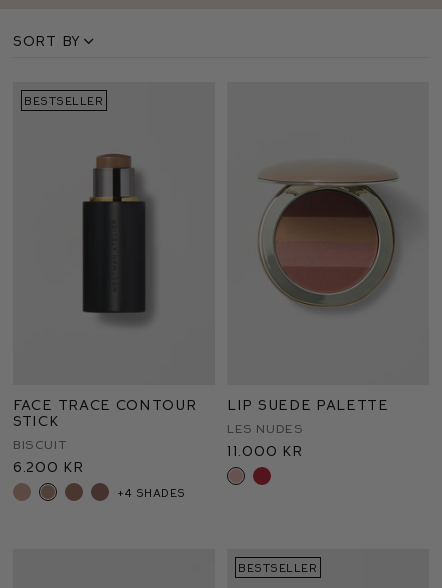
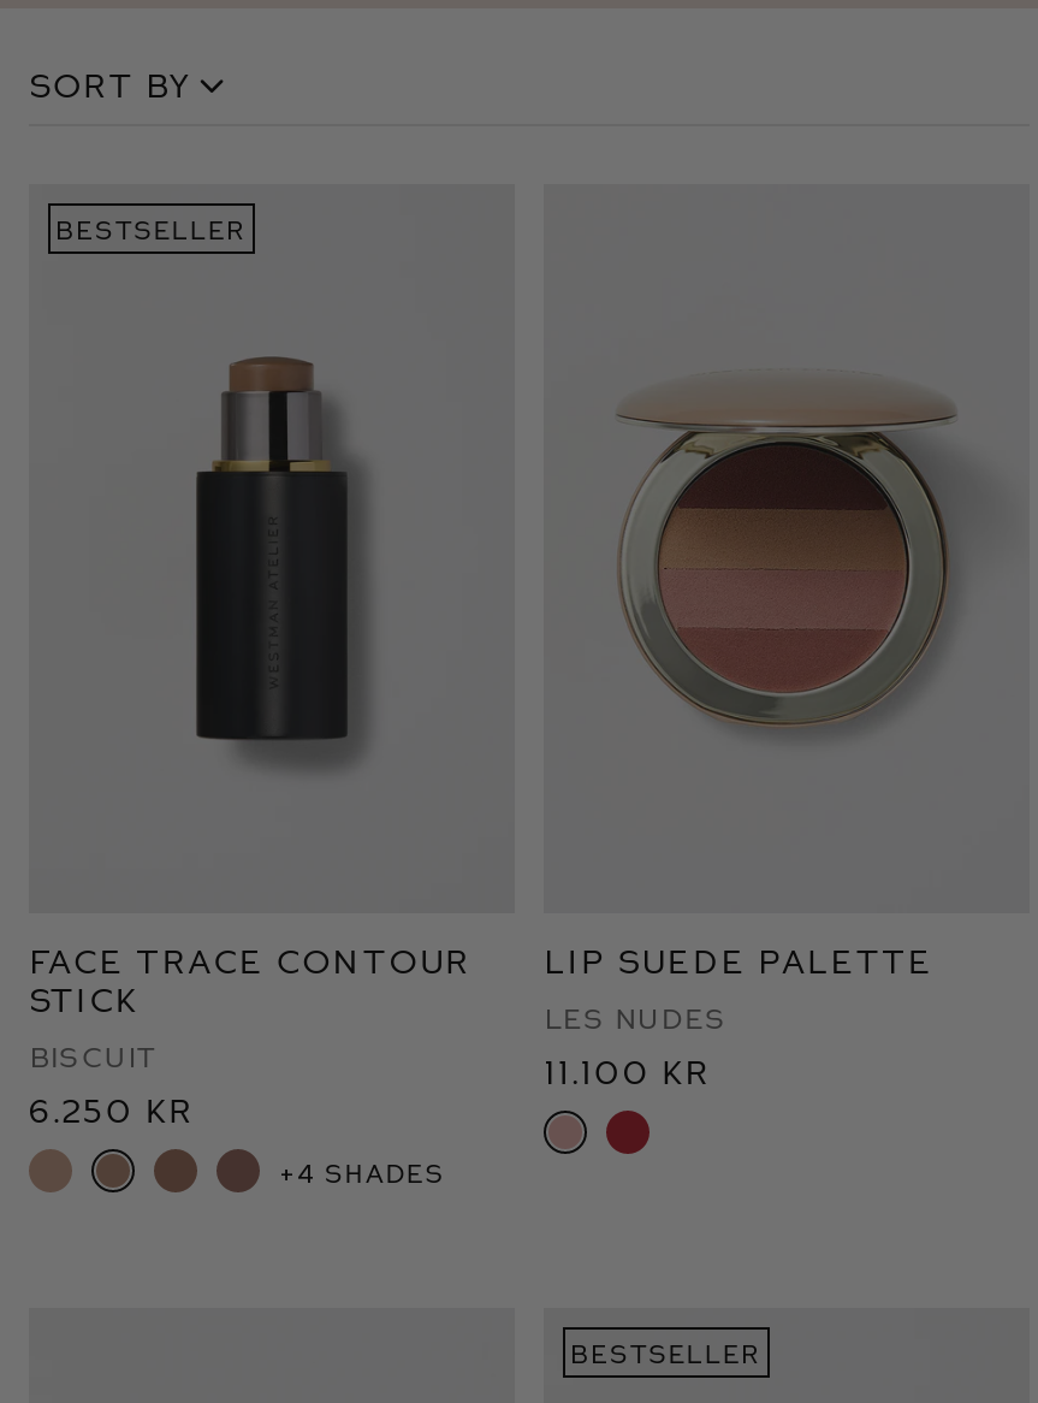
[227,442,302,459] 11.000 kr -> [544,1050,710,1091] 11.100 kr
[13,458,84,475] 6.200 kr -> [29,1089,194,1130] 6.250 kr

